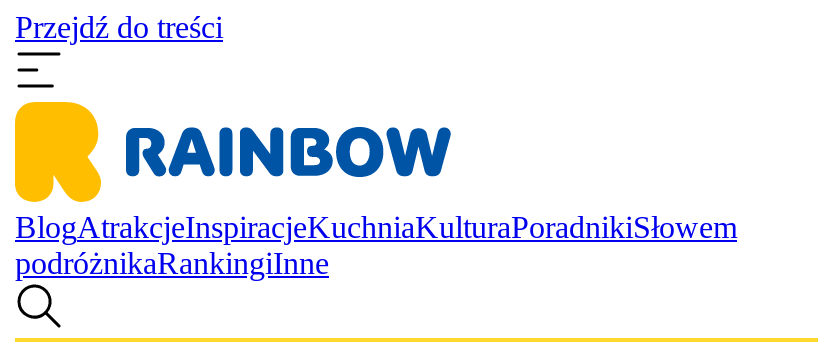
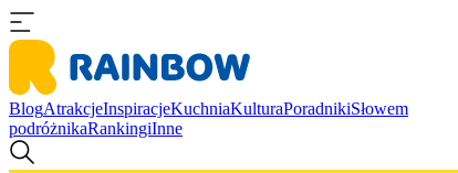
[15,10,223,44] Przejdź do treści -> none

